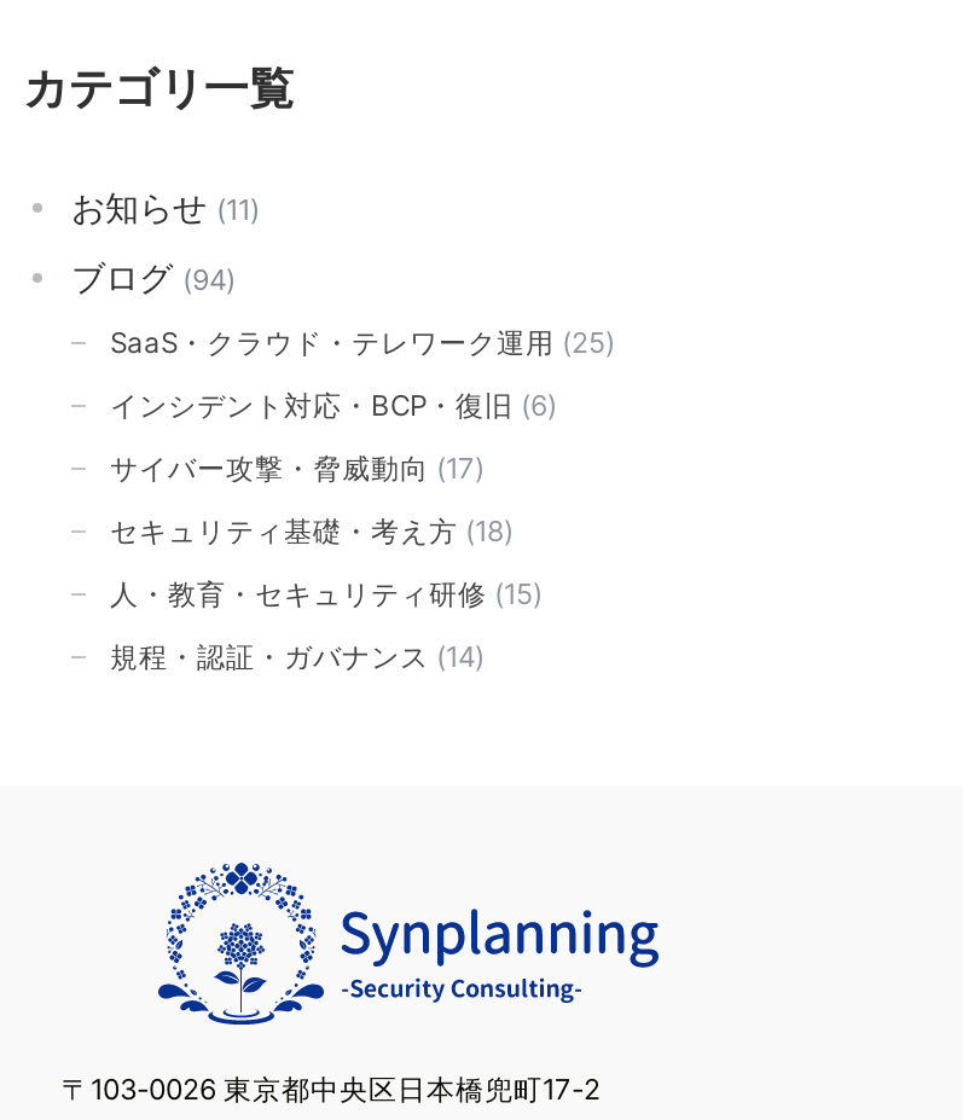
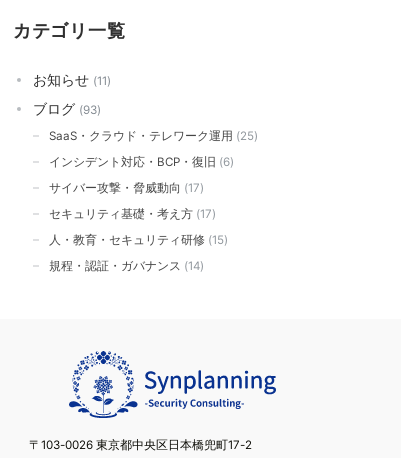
[71,256,226,297] ブログ 94 -> [33,100,97,117] ブログ 93
[110,515,504,549] セキュリティ基礎・考え方 18 -> [49,207,212,221] セキュリティ基礎・考え方 17

